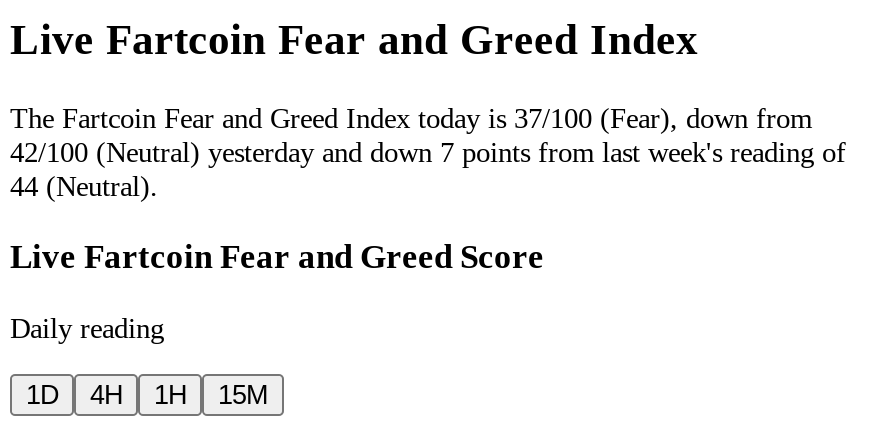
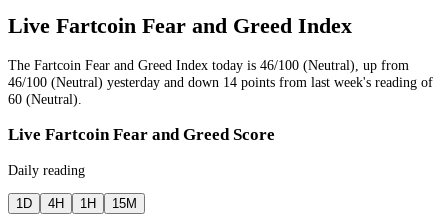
[10,102,812,134] The Fartcoin Fear and Greed Index today is 37/100 (Fear), down from -> [8,57,409,73] The Fartcoin Fear and Greed Index today is 46/100 (Neutral), up from
[10,136,846,168] 42/100 (Neutral) yesterday and down 7 points from last week's reading of -> [8,74,433,90] 46/100 (Neutral) yesterday and down 14 points from last week's reading of
[10,170,158,202] 44 (Neutral). -> [8,91,82,107] 60 (Neutral).

